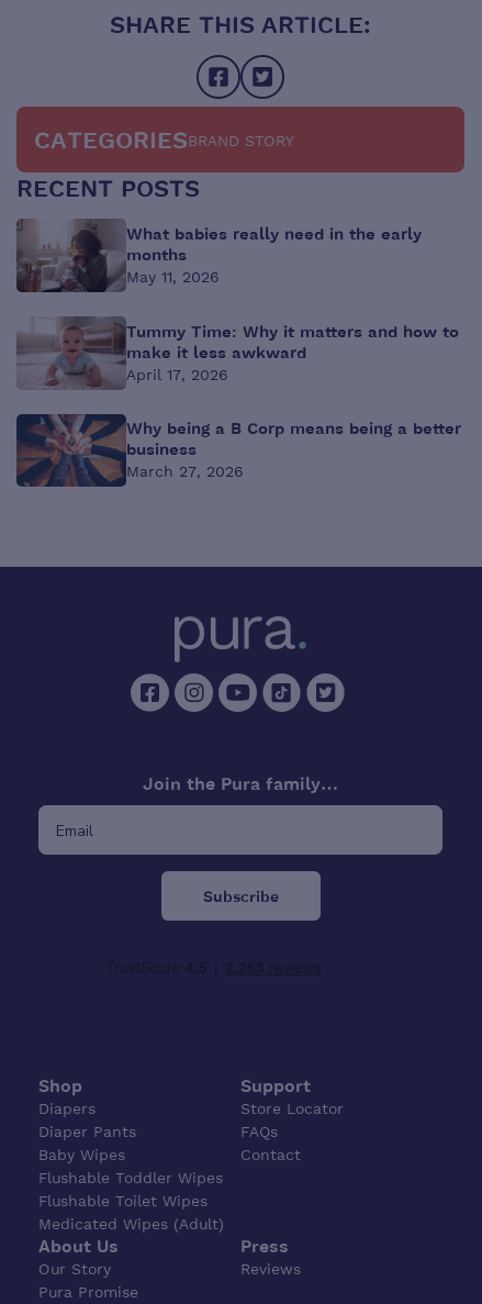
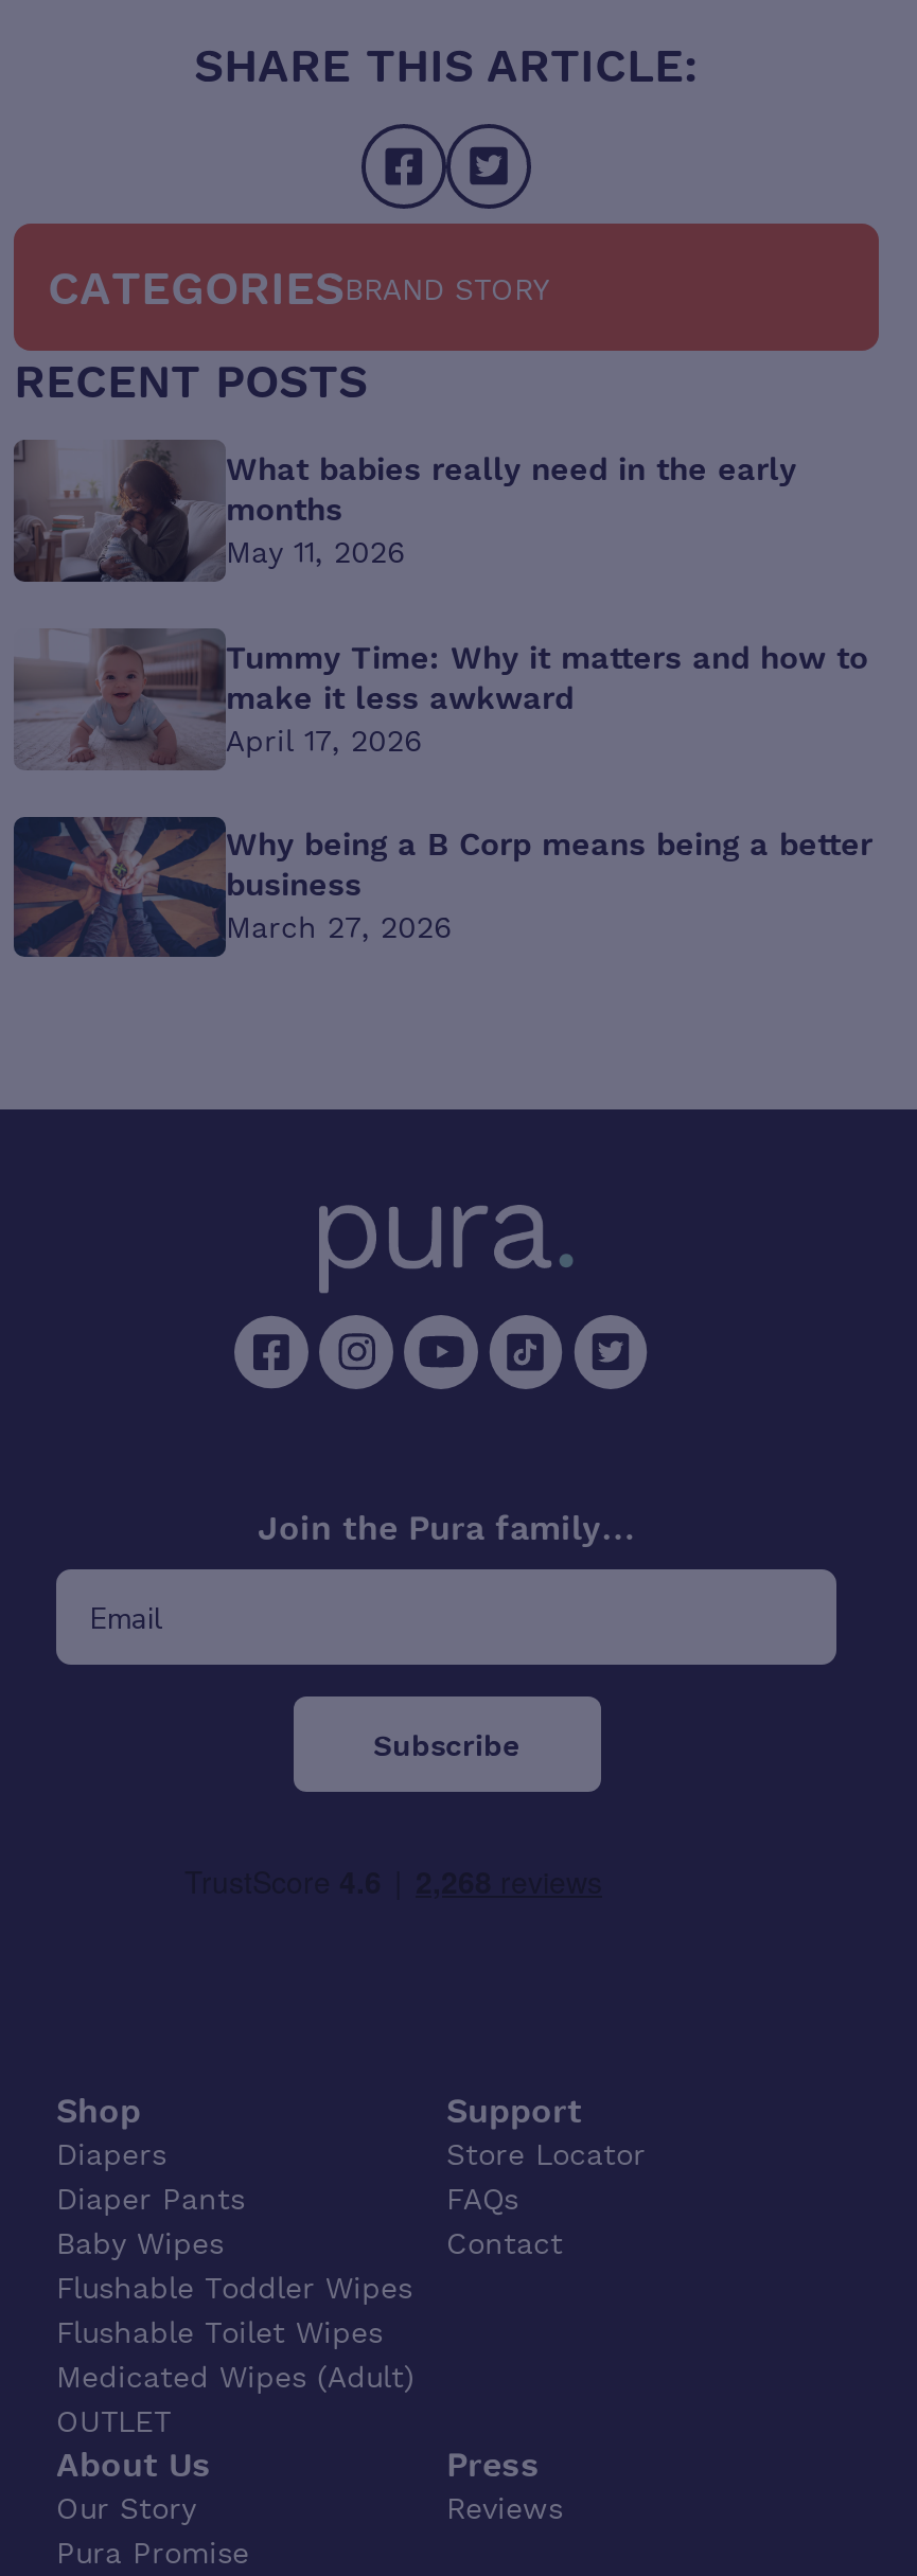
none -> [56,2402,171,2438] OUTLET

